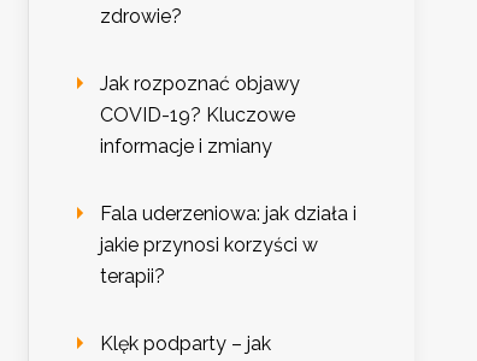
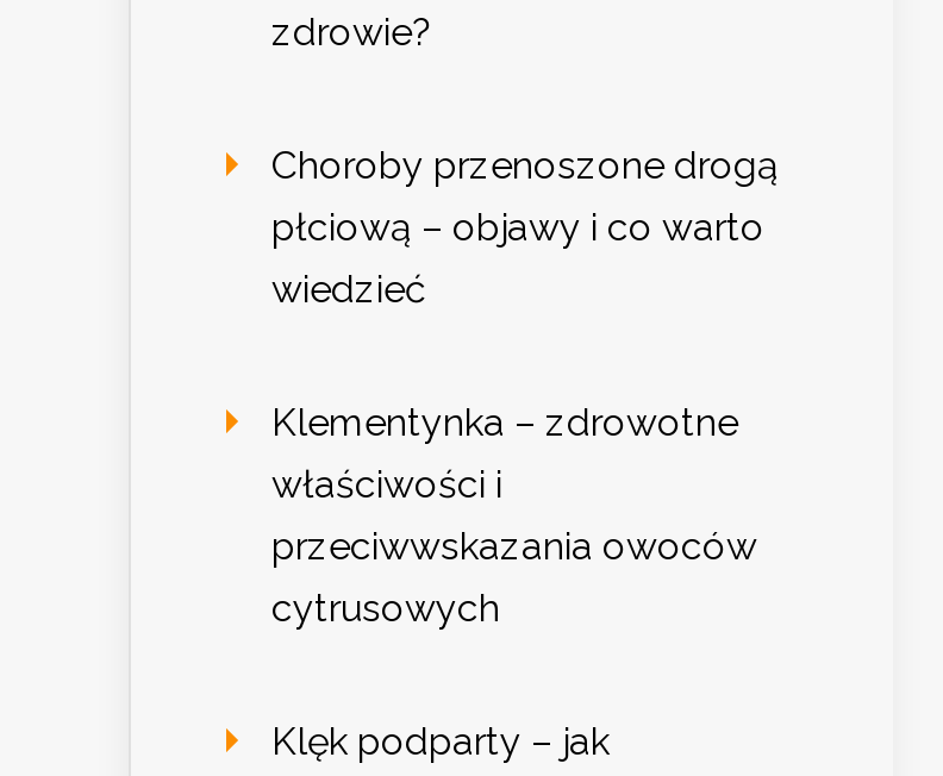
[100,72,300,158] Jak rozpoznać objawy | COVID-19? Kluczowe | informacje i zmiany -> [271,143,779,312] Choroby przenoszone drogą | płciową – objawy i co warto | wiedzieć
[100,202,357,288] Fala uderzeniowa: jak działa i | jakie przynosi korzyści w | terapii? -> [271,400,757,631] Klementynka – zdrowotne | właściwości i | przeciwwskazania owoców | cytrusowych

